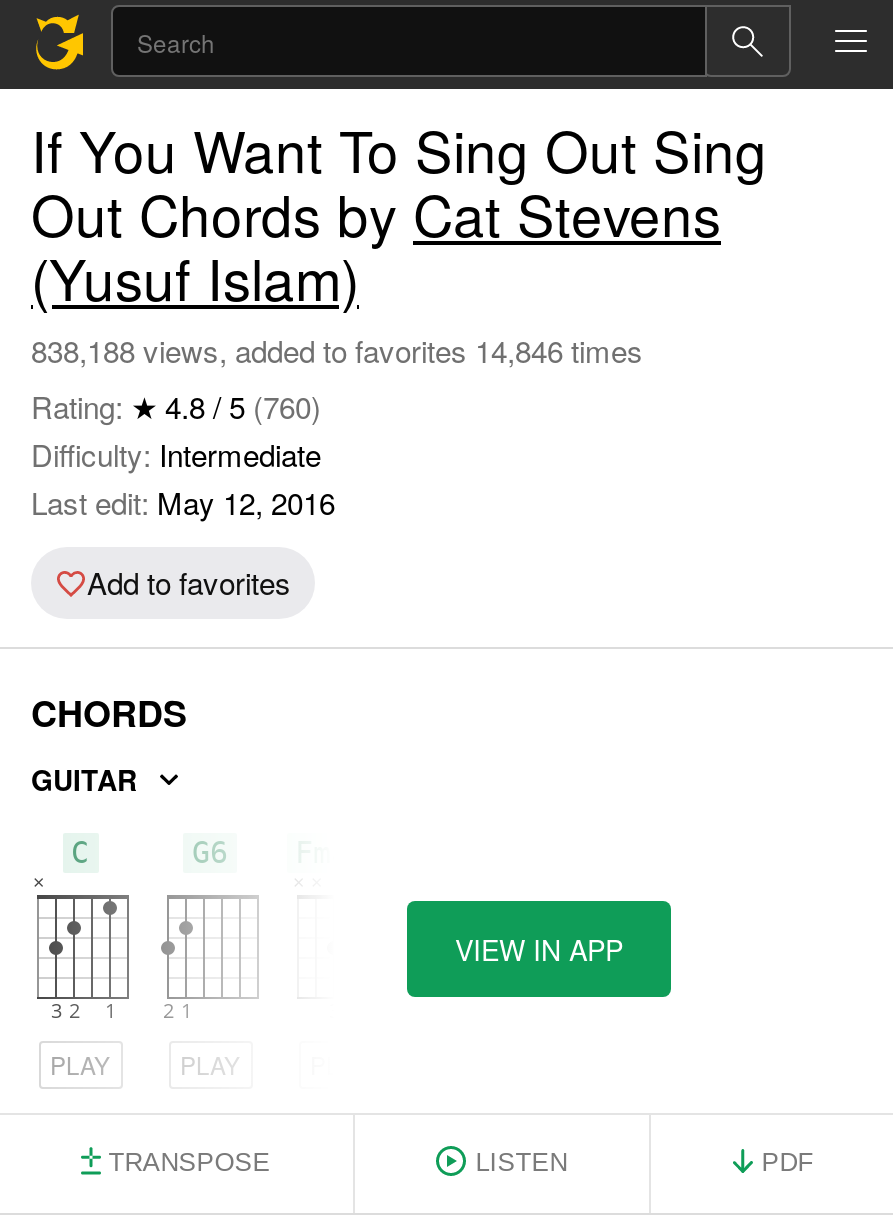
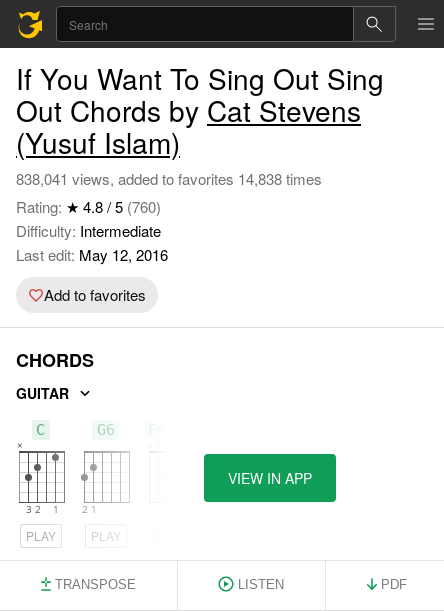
[31,329,643,371] 838,188 views, added to favorites 14,846 times -> [16,168,322,189] 838,041 views, added to favorites 14,838 times

